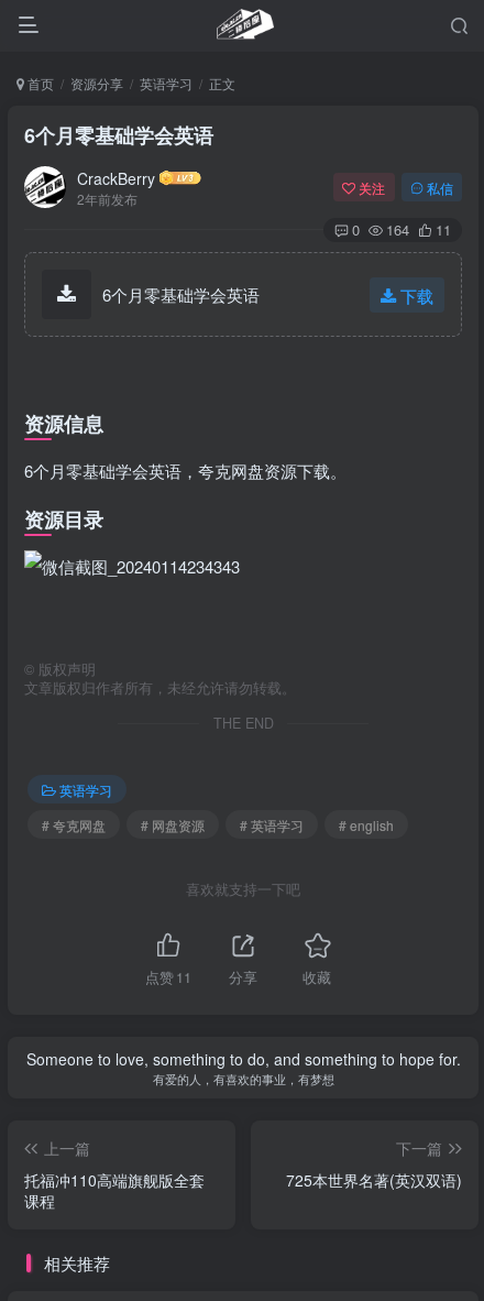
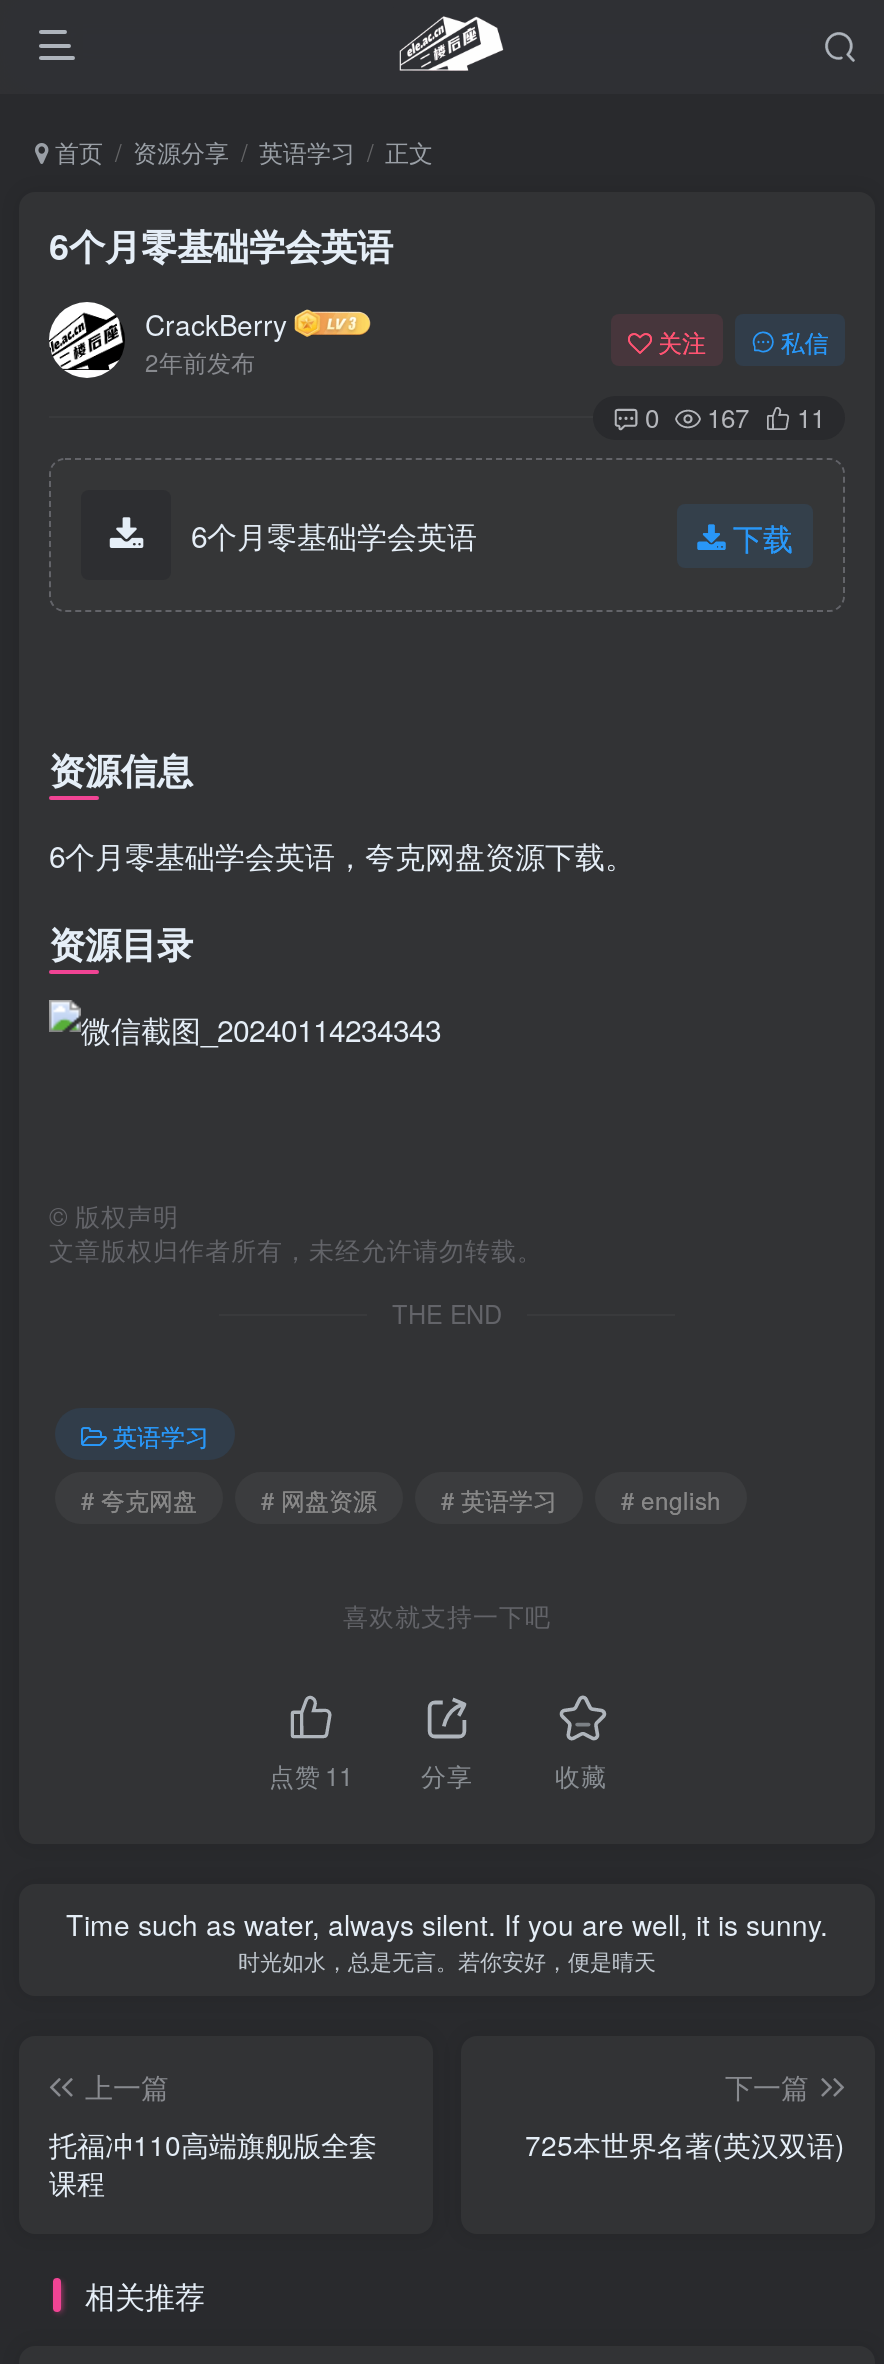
[352,219,451,240] 0 164 11 -> [645,398,825,436] 0 167 11
[26,1048,460,1087] Someone to love, something to do, and something to hope for. | 有爱的人，有喜欢的事业，有梦想 -> [66,1904,828,1976] Time such as water, always silent. If you are well, it is sunny. | 时光如水，总是无言。若你安好，便是晴天

